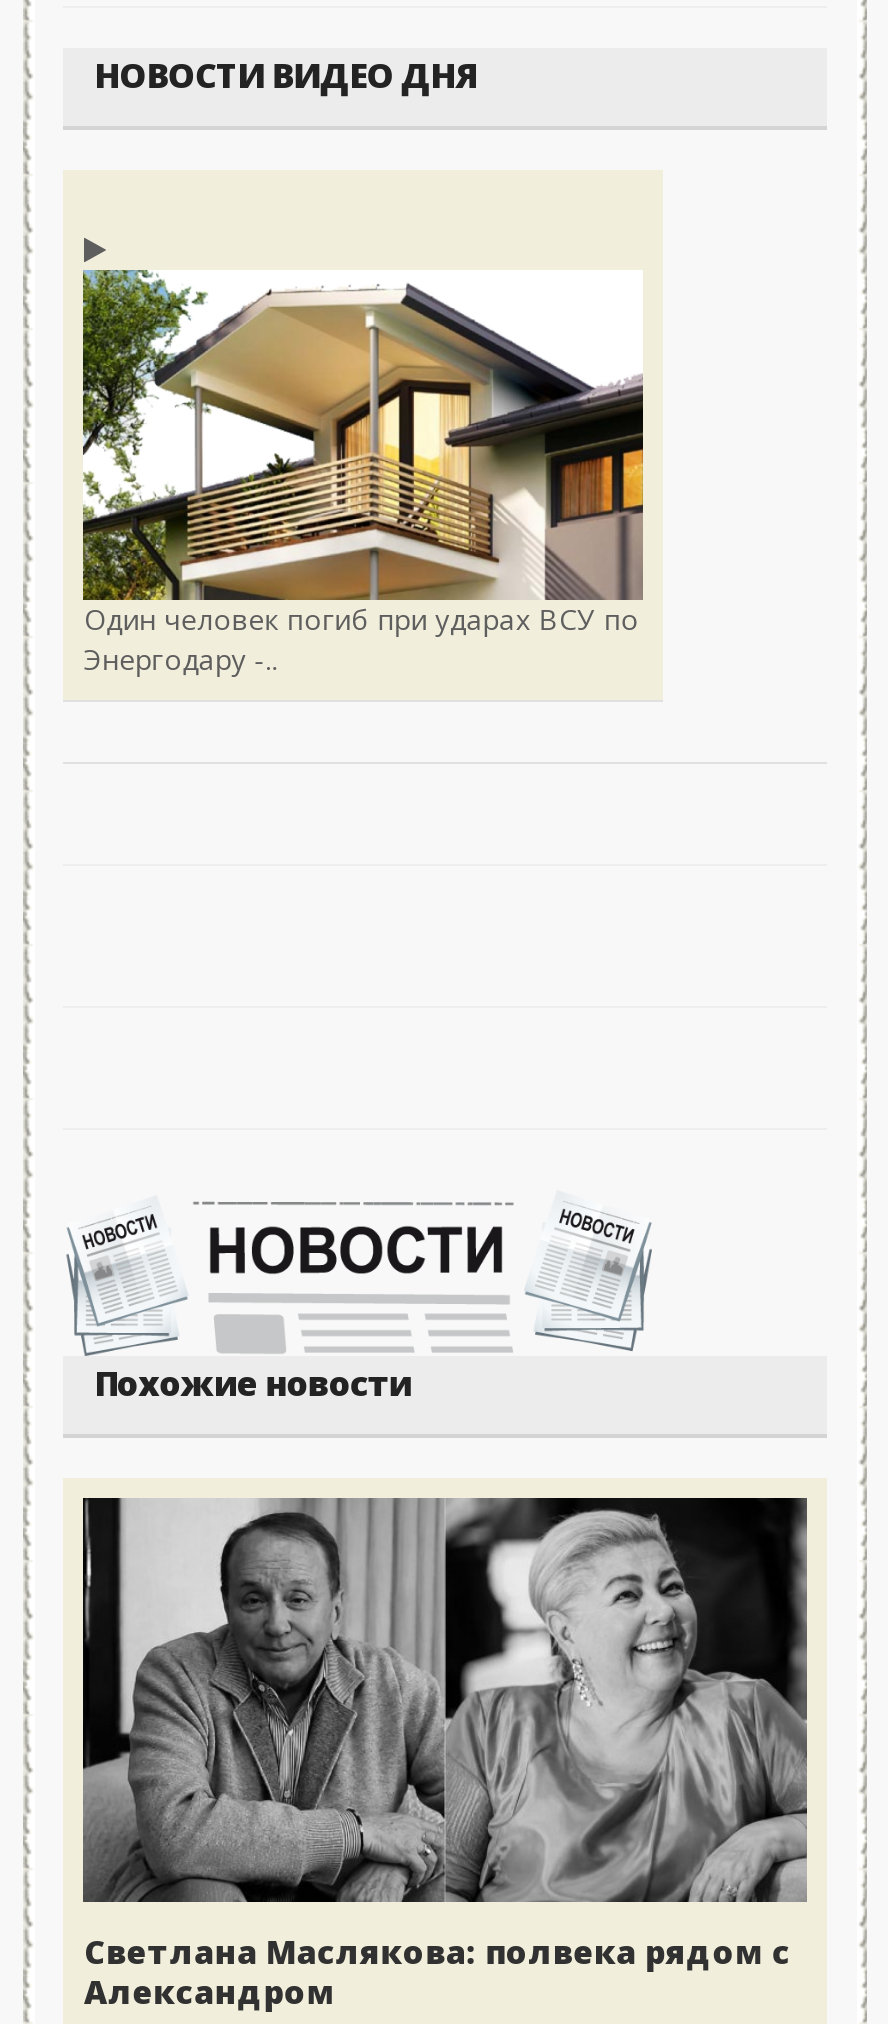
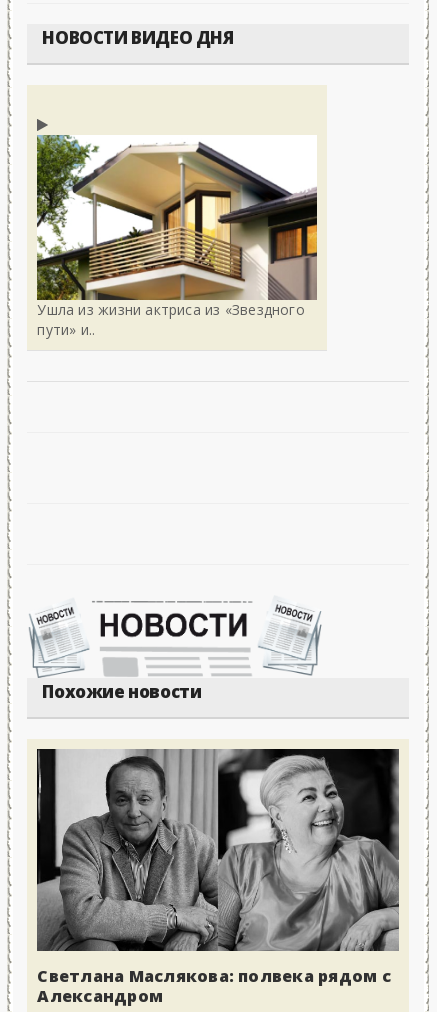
[84,599,639,677] Один человек погиб при ударах ВСУ по | Энергодару -.. -> [37,299,305,338] Ушла из жизни актриса из «Звездного | пути» и..

